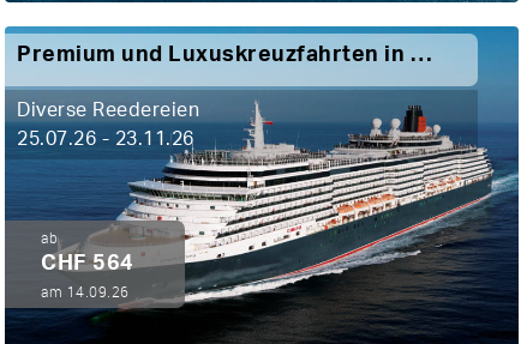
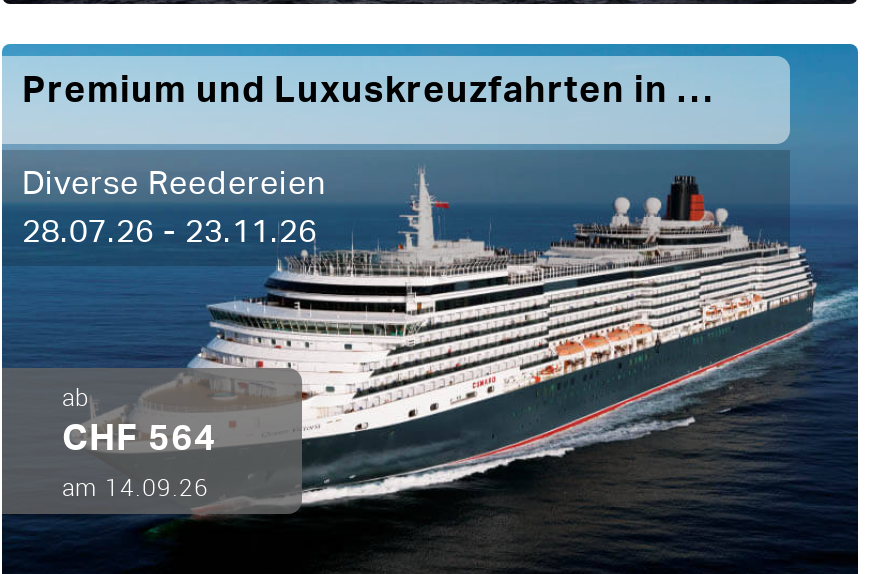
[17,129,194,148] 25.07.26 - 23.11.26 -> [22,215,317,247] 28.07.26 - 23.11.26

